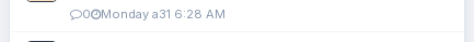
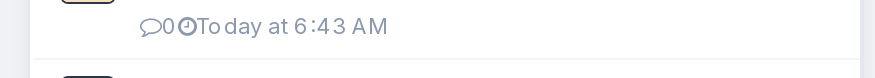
[82,6,226,22] 0 Monday a31 6:28 AM -> [162,12,388,40] 0 Today at 6:43 AM

